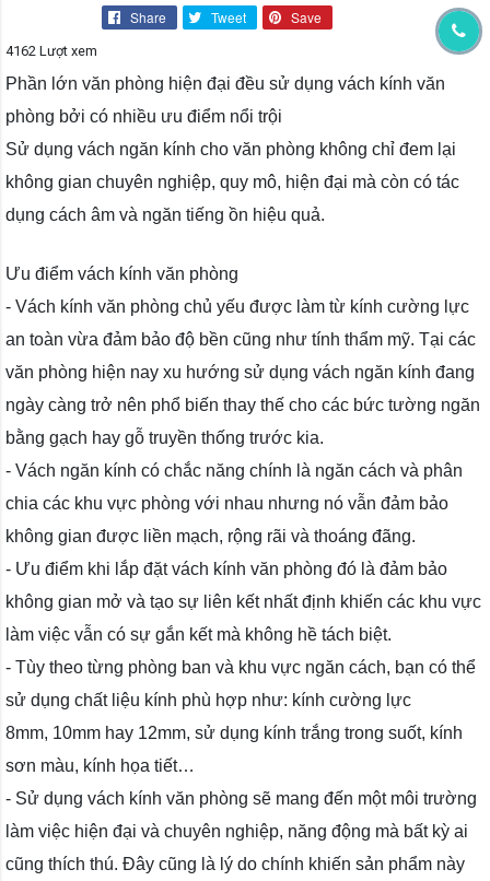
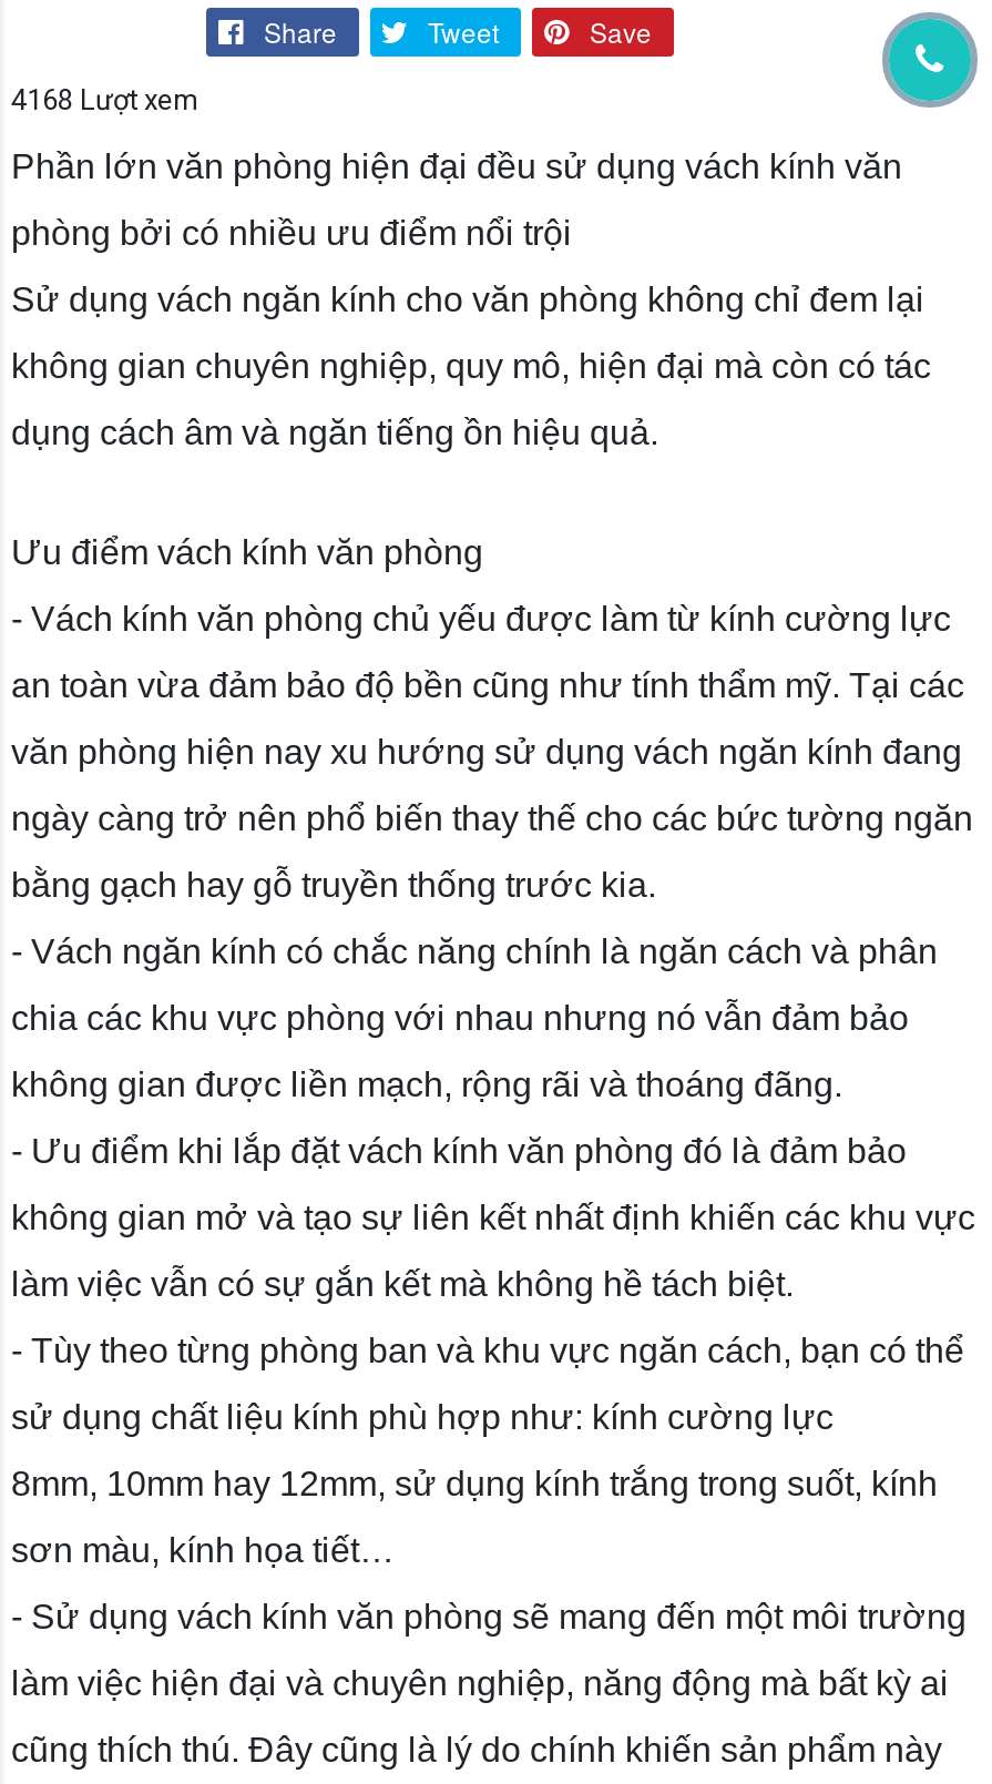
[5,43,97,59] 4162 Lượt xem -> [11,83,197,116] 4168 Lượt xem

